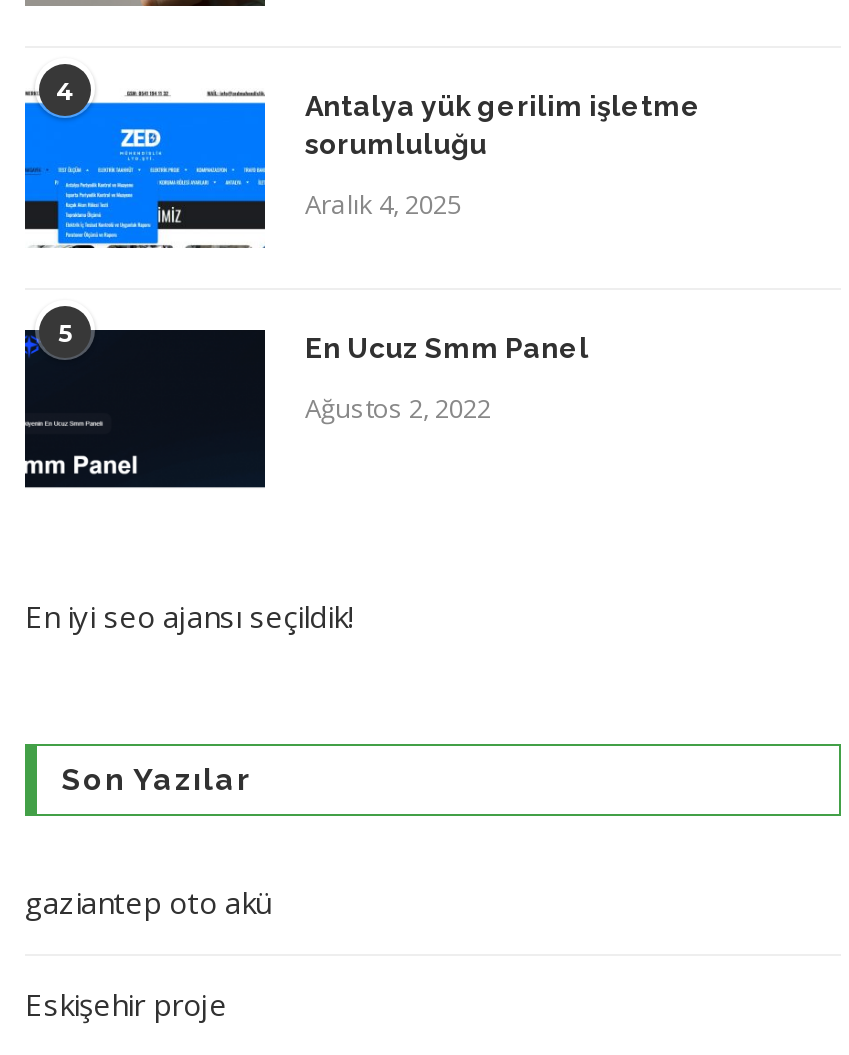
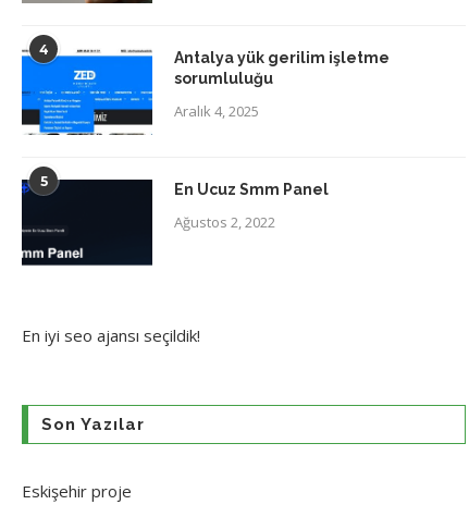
[25,881,271,921] gaziantep oto akü -> none

